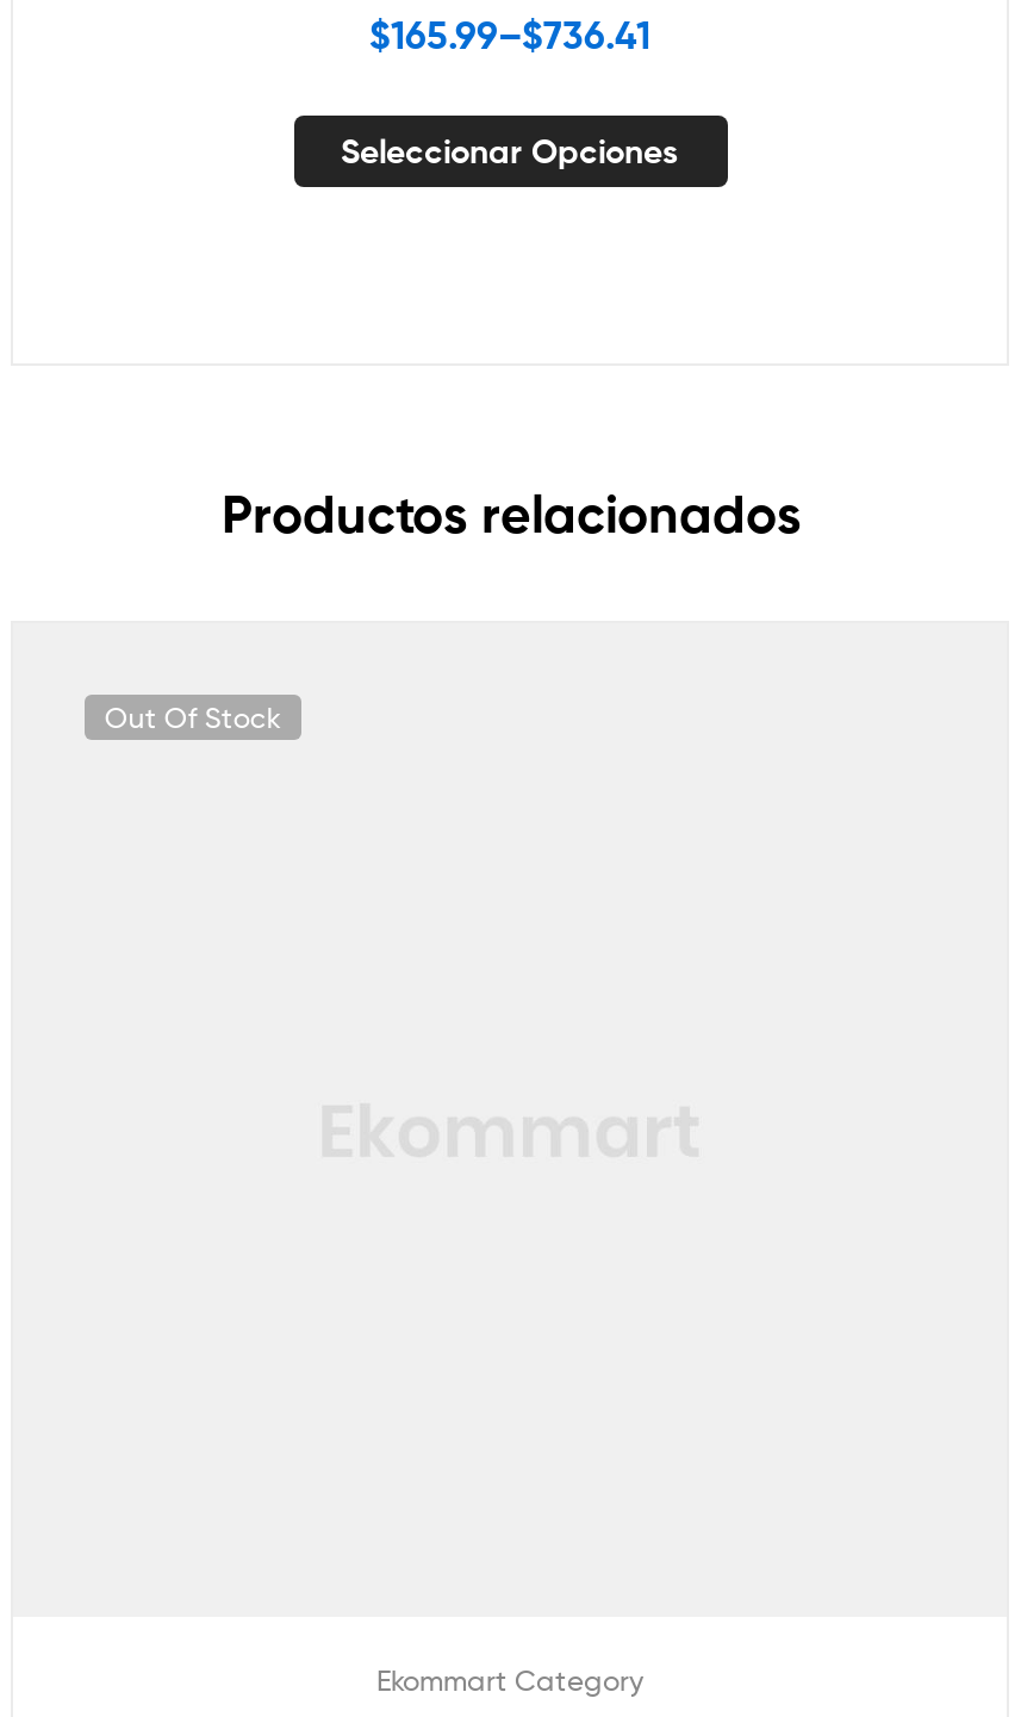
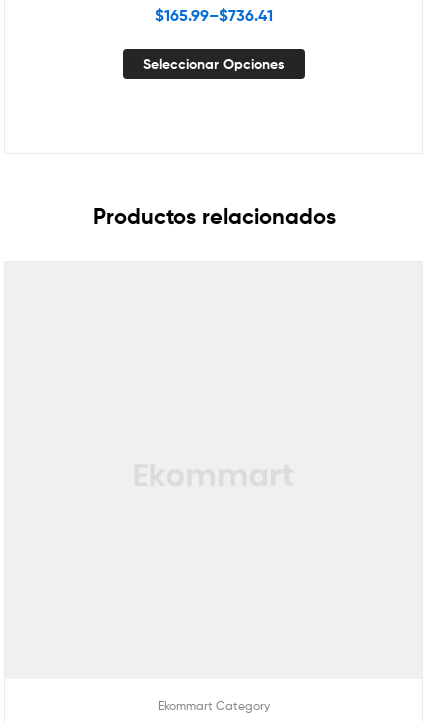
[105,700,281,736] Out Of Stock -> none

